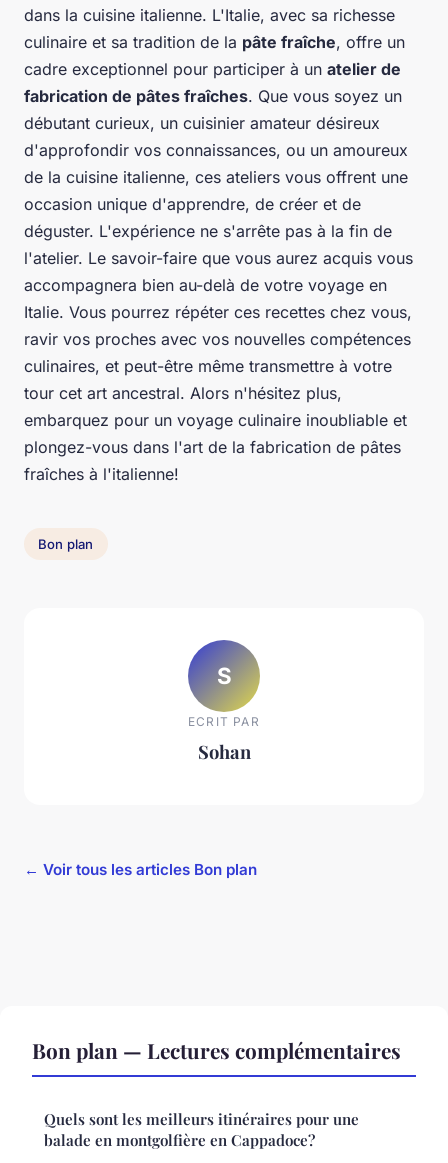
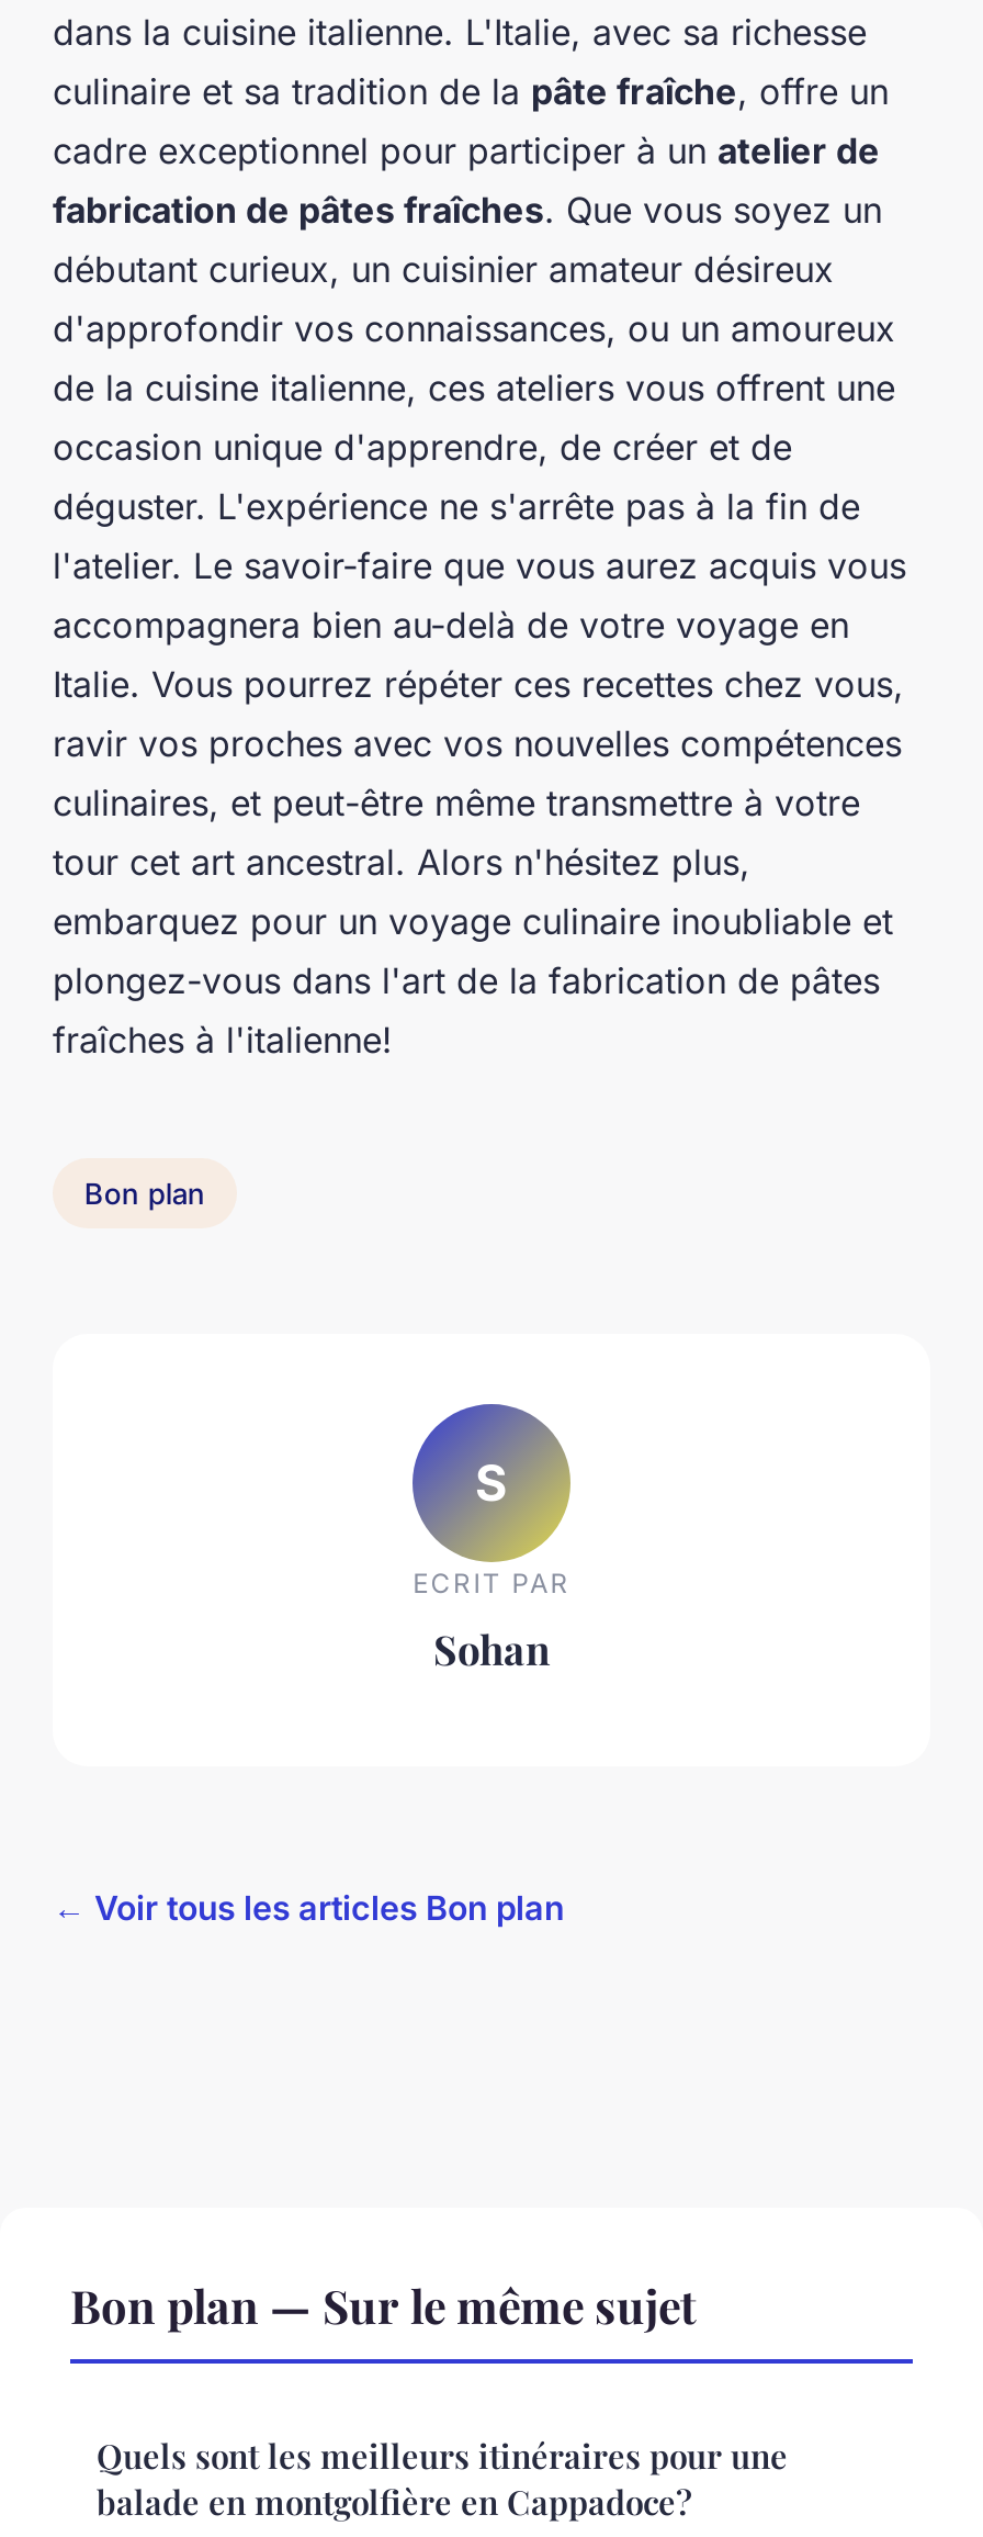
[32,1036,401,1064] Bon plan — Lectures complémentaires -> [70,2274,696,2335] Bon plan — Sur le même sujet

